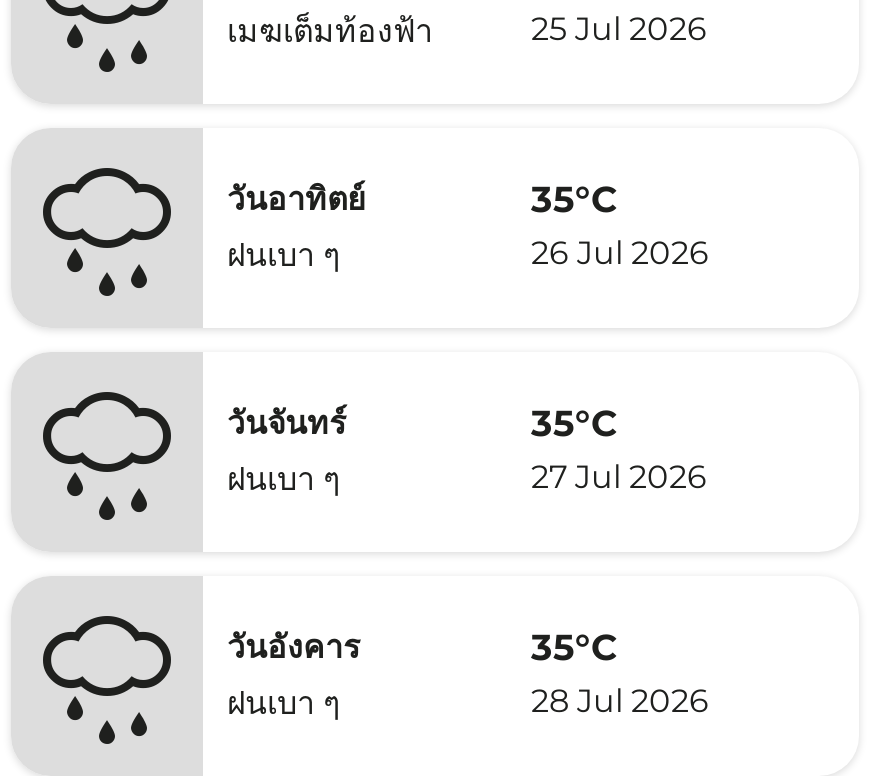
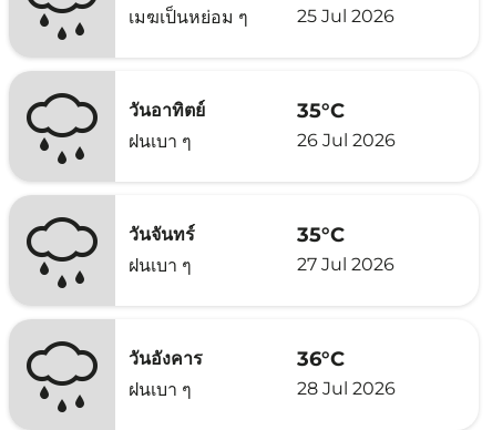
[227,12,433,50] เมฆเต็มท้องฟ้า -> [129,7,248,28] เมฆเป็นหย่อม ๆ
[531,625,617,669] 35°C -> [297,346,345,371] 36°C

